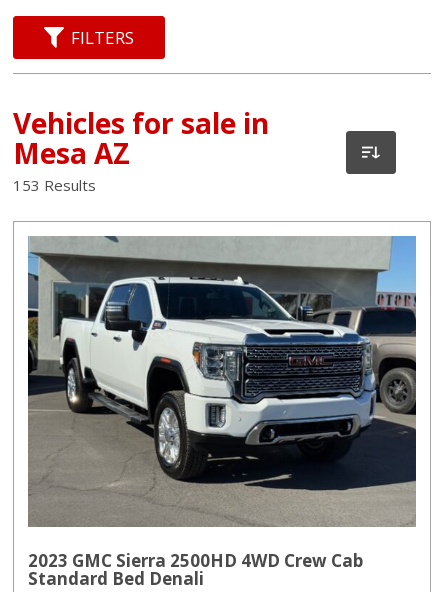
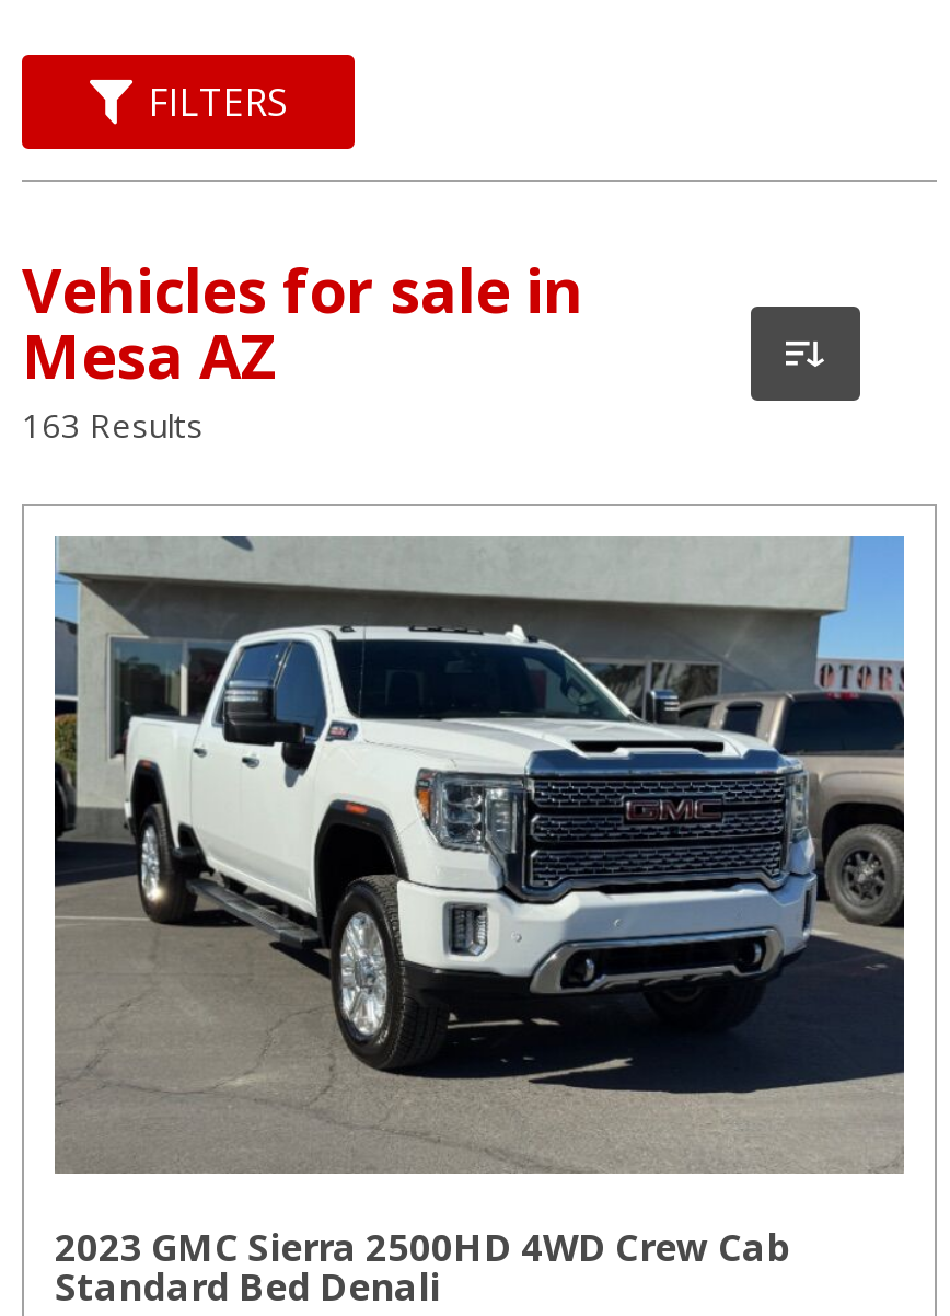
[13,175,96,195] 153 Results -> [22,403,204,447] 163 Results

